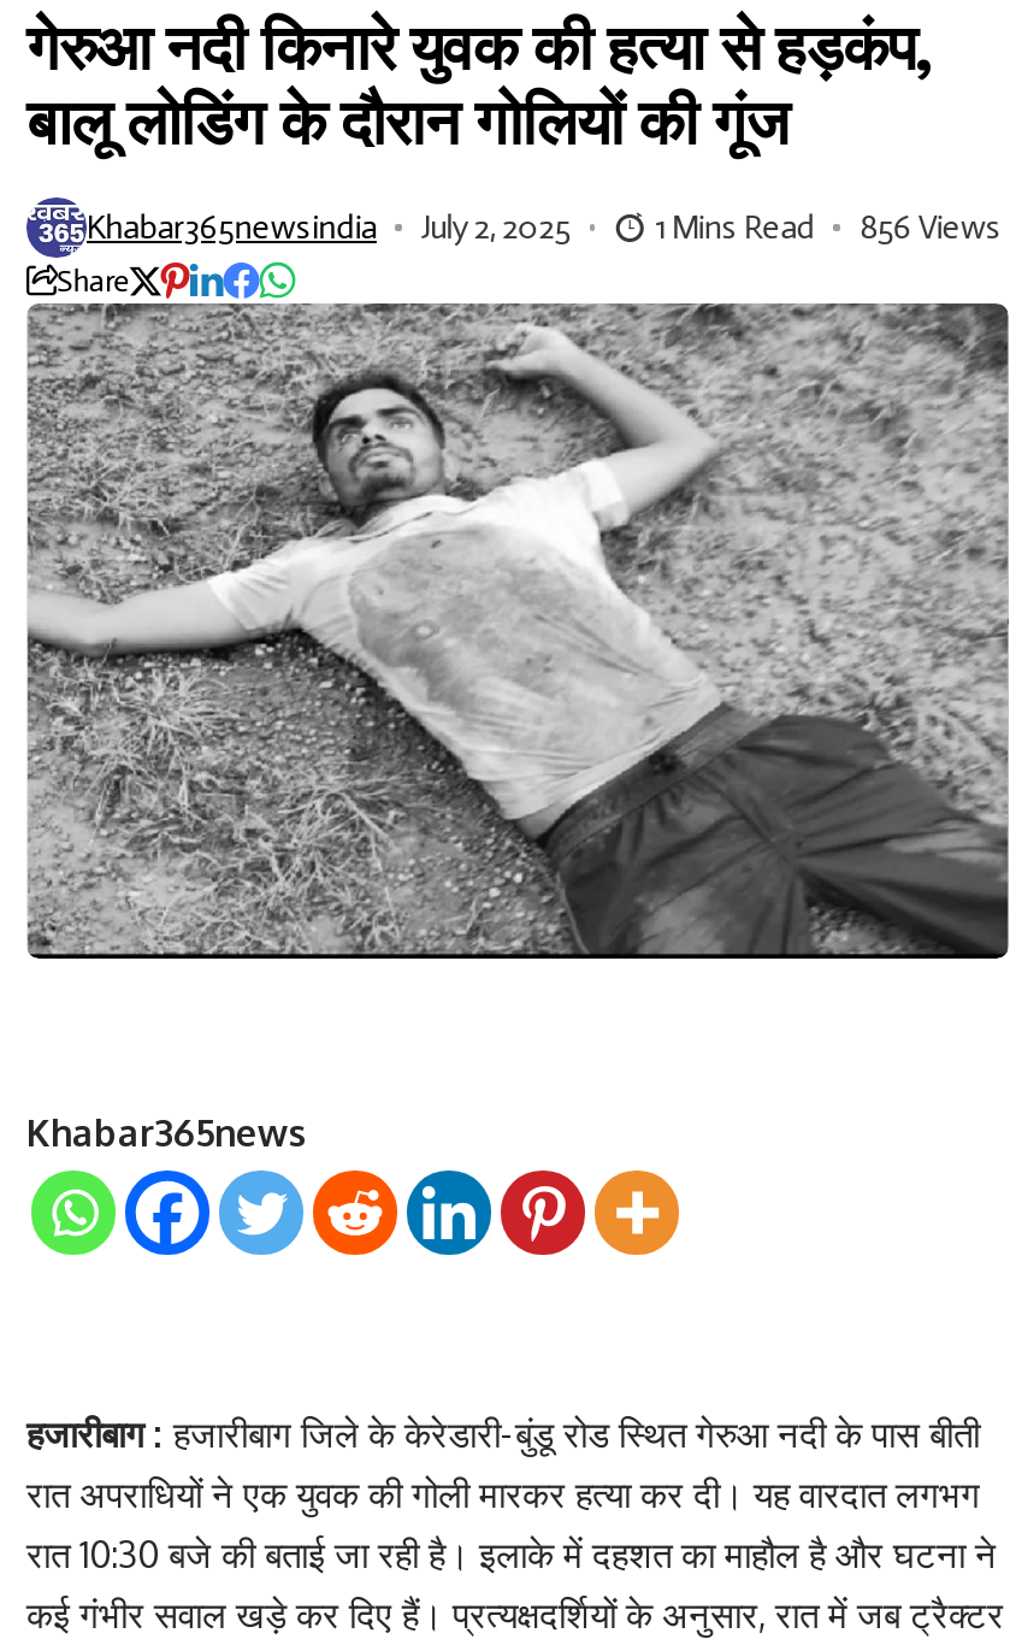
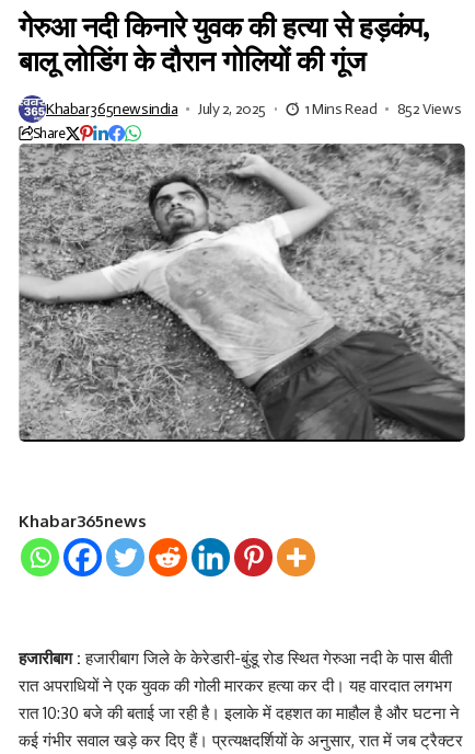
[655,206,1002,247] 1 Mins Read 856 Views -> [304,99,461,118] 1 Mins Read 852 Views

